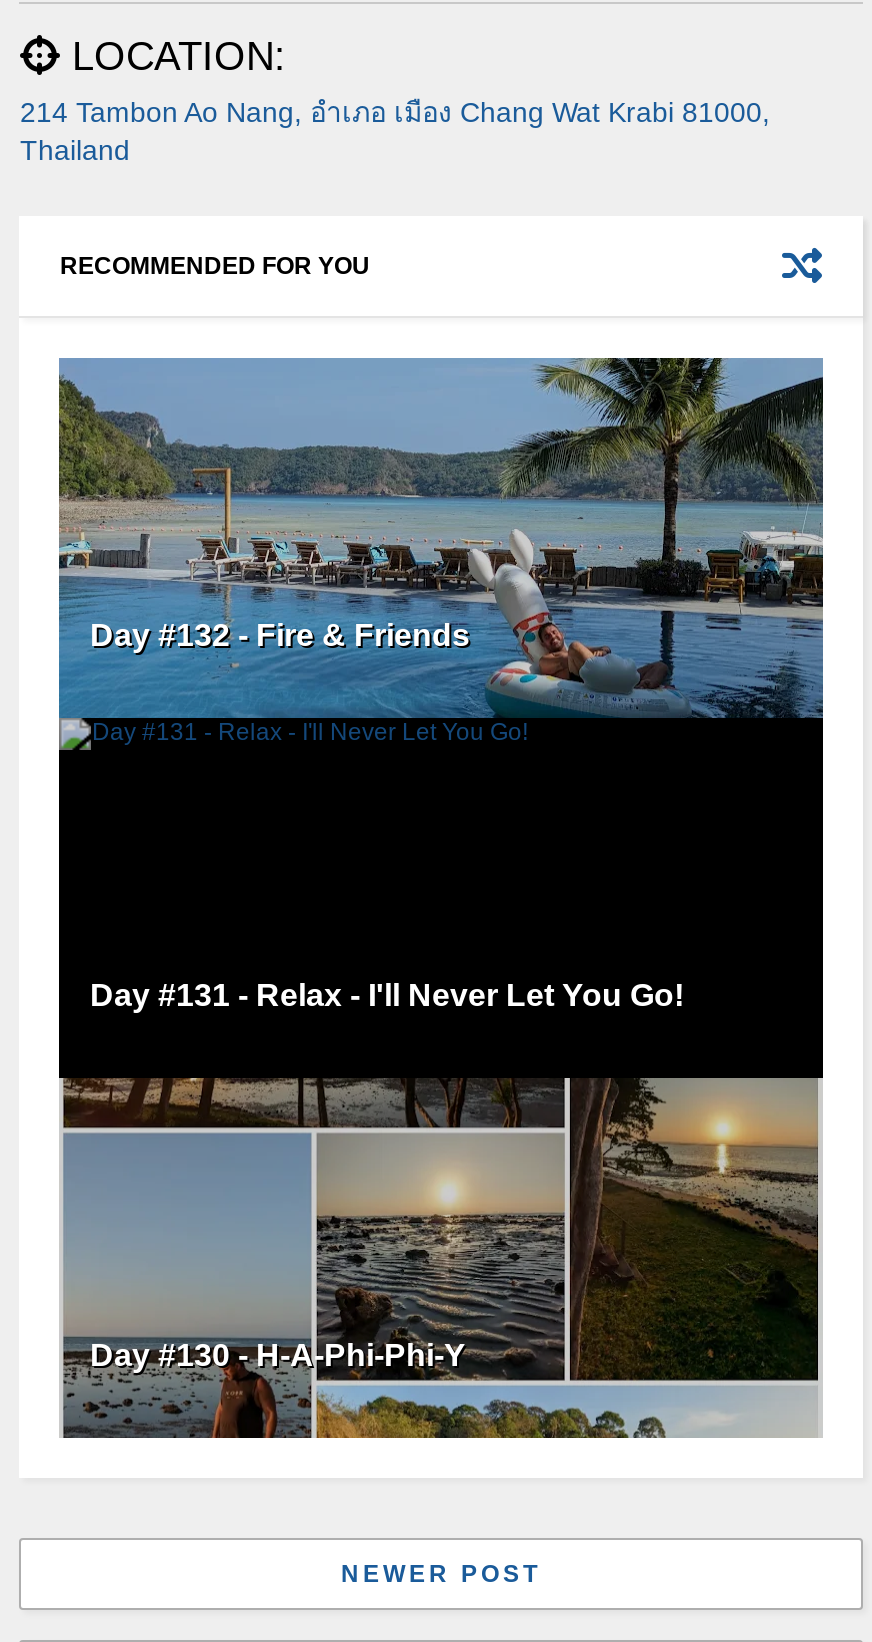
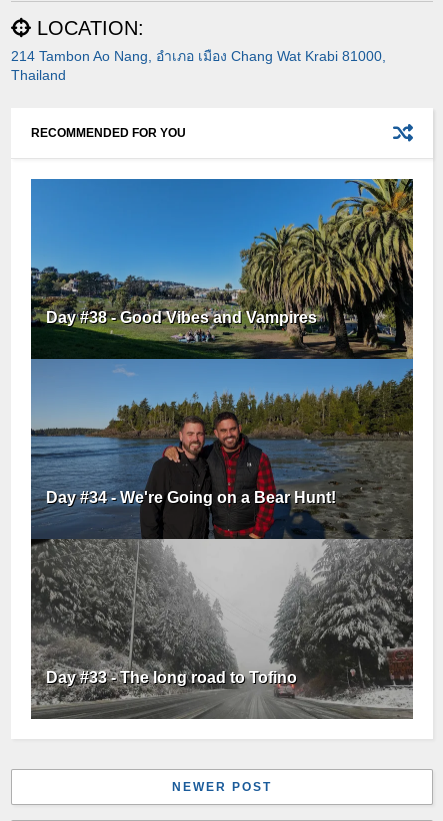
[57,356,825,1438] [image] | Day #132 - Fire & Friends -> [30,178,414,719] [image] | Day #38 - Good Vibes and Vampires
[90,978,684,1012] Day #131 - Relax - I'll Never Let You Go! -> [46,489,336,506] Day #34 - We're Going on a Bear Hunt!
[90,1338,466,1372] Day #130 - H-A-Phi-Phi-Y -> [46,669,297,686] Day #33 - The long road to Tofino

